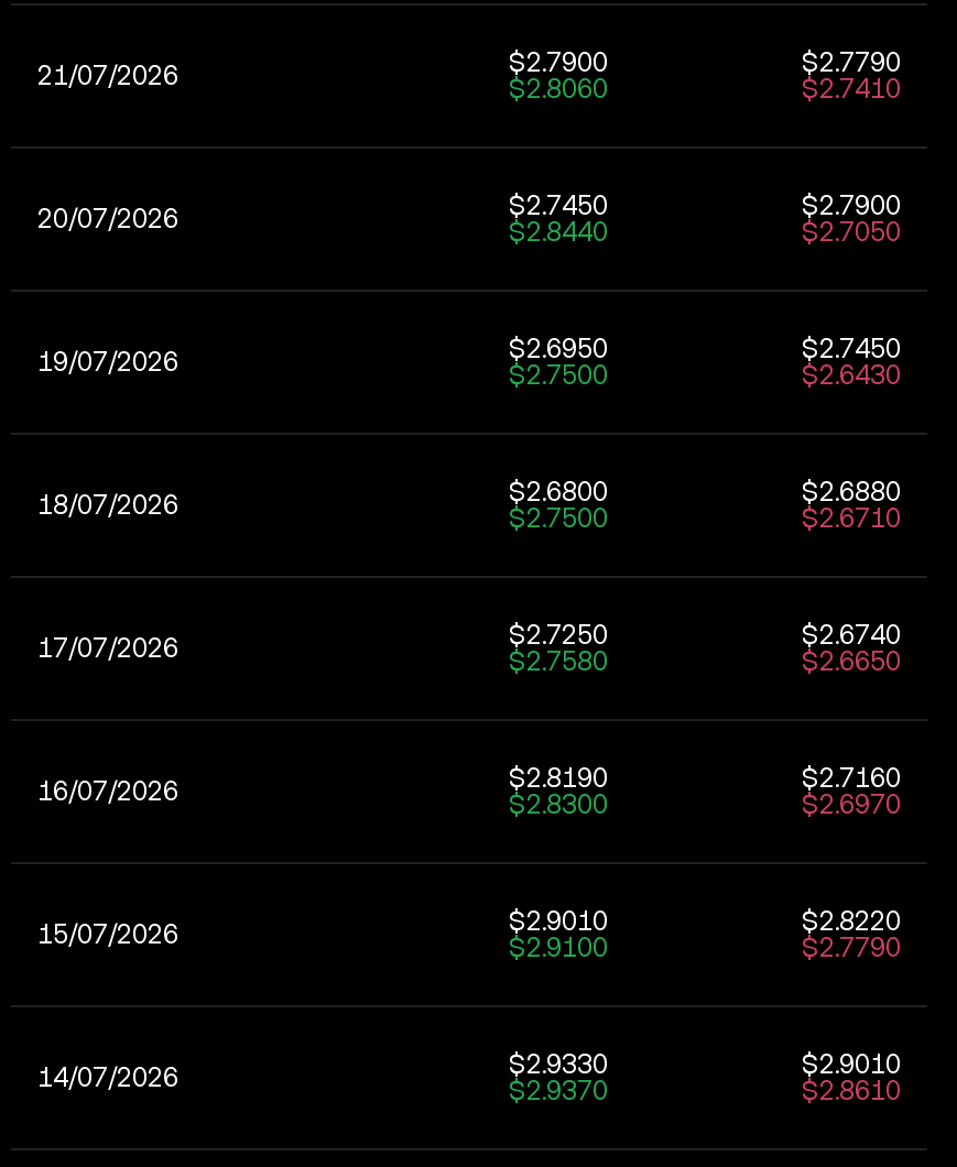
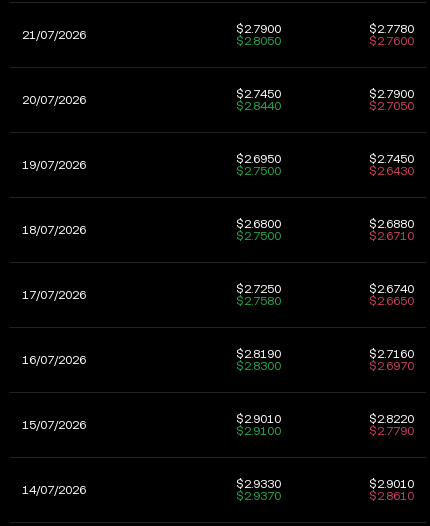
[802,47,901,78] $2.7790 -> [369,22,414,36] $2.7780
[509,74,608,105] $2.8060 -> [236,34,281,48] $2.8050
[802,74,901,105] $2.7410 -> [369,34,414,48] $2.7600

